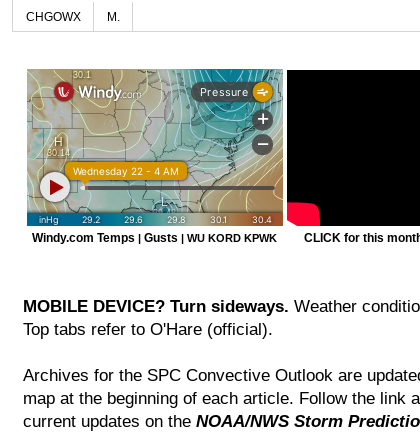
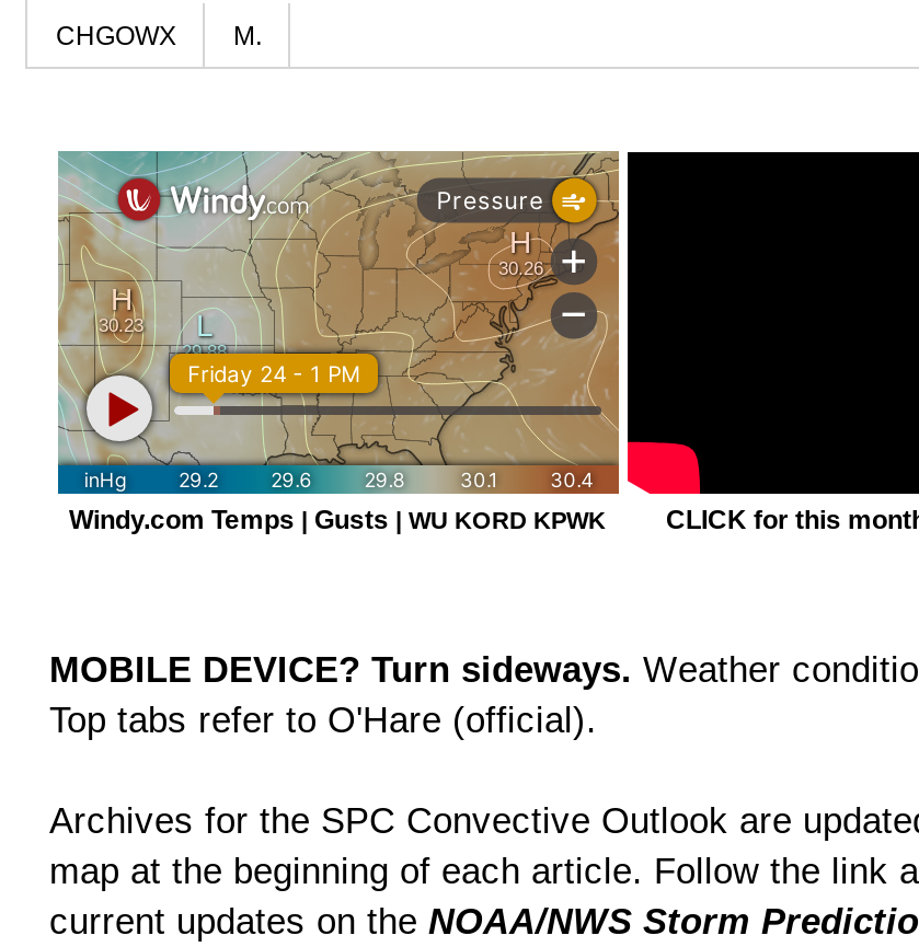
[27,68,283,213] [image] -> [58,150,621,465] [image]

